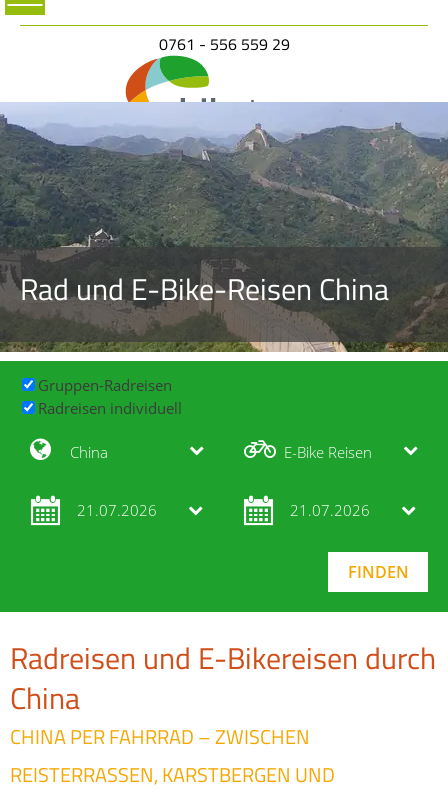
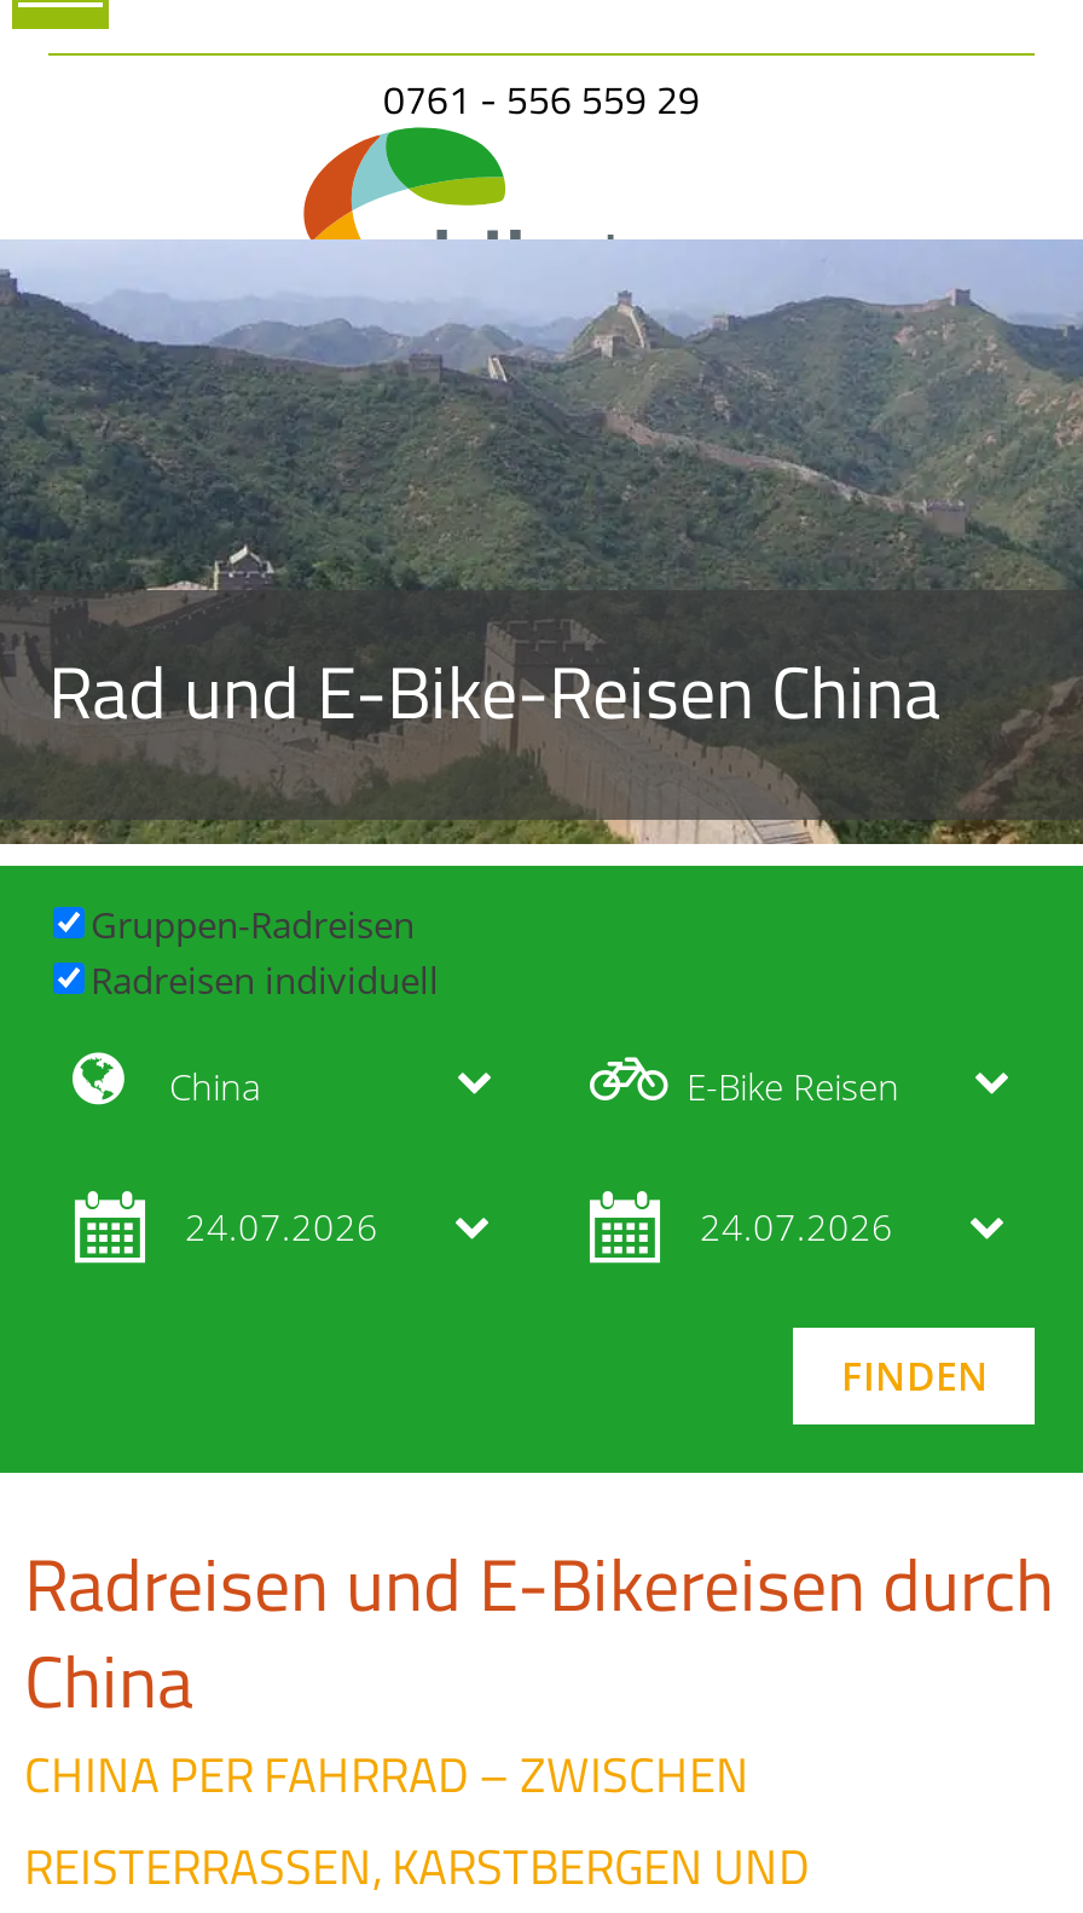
[76,499,156,519] 21.07.2026 -> [185,1201,378,1249] 24.07.2026
[289,499,369,519] 21.07.2026 -> [700,1201,893,1249] 24.07.2026

